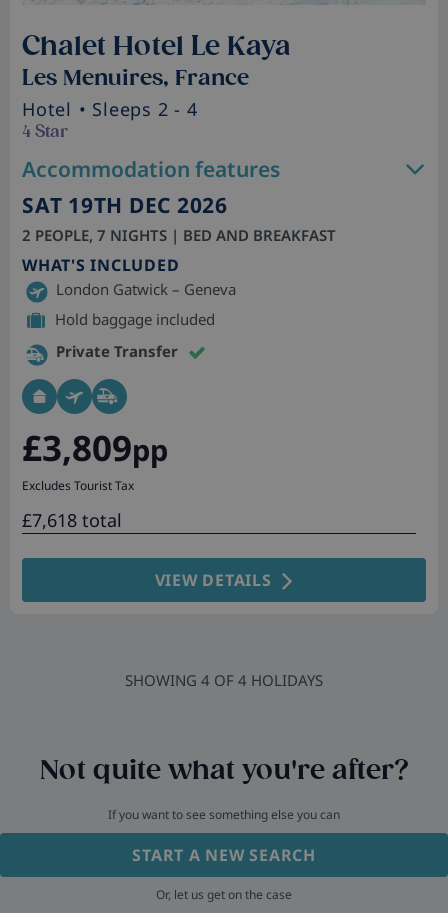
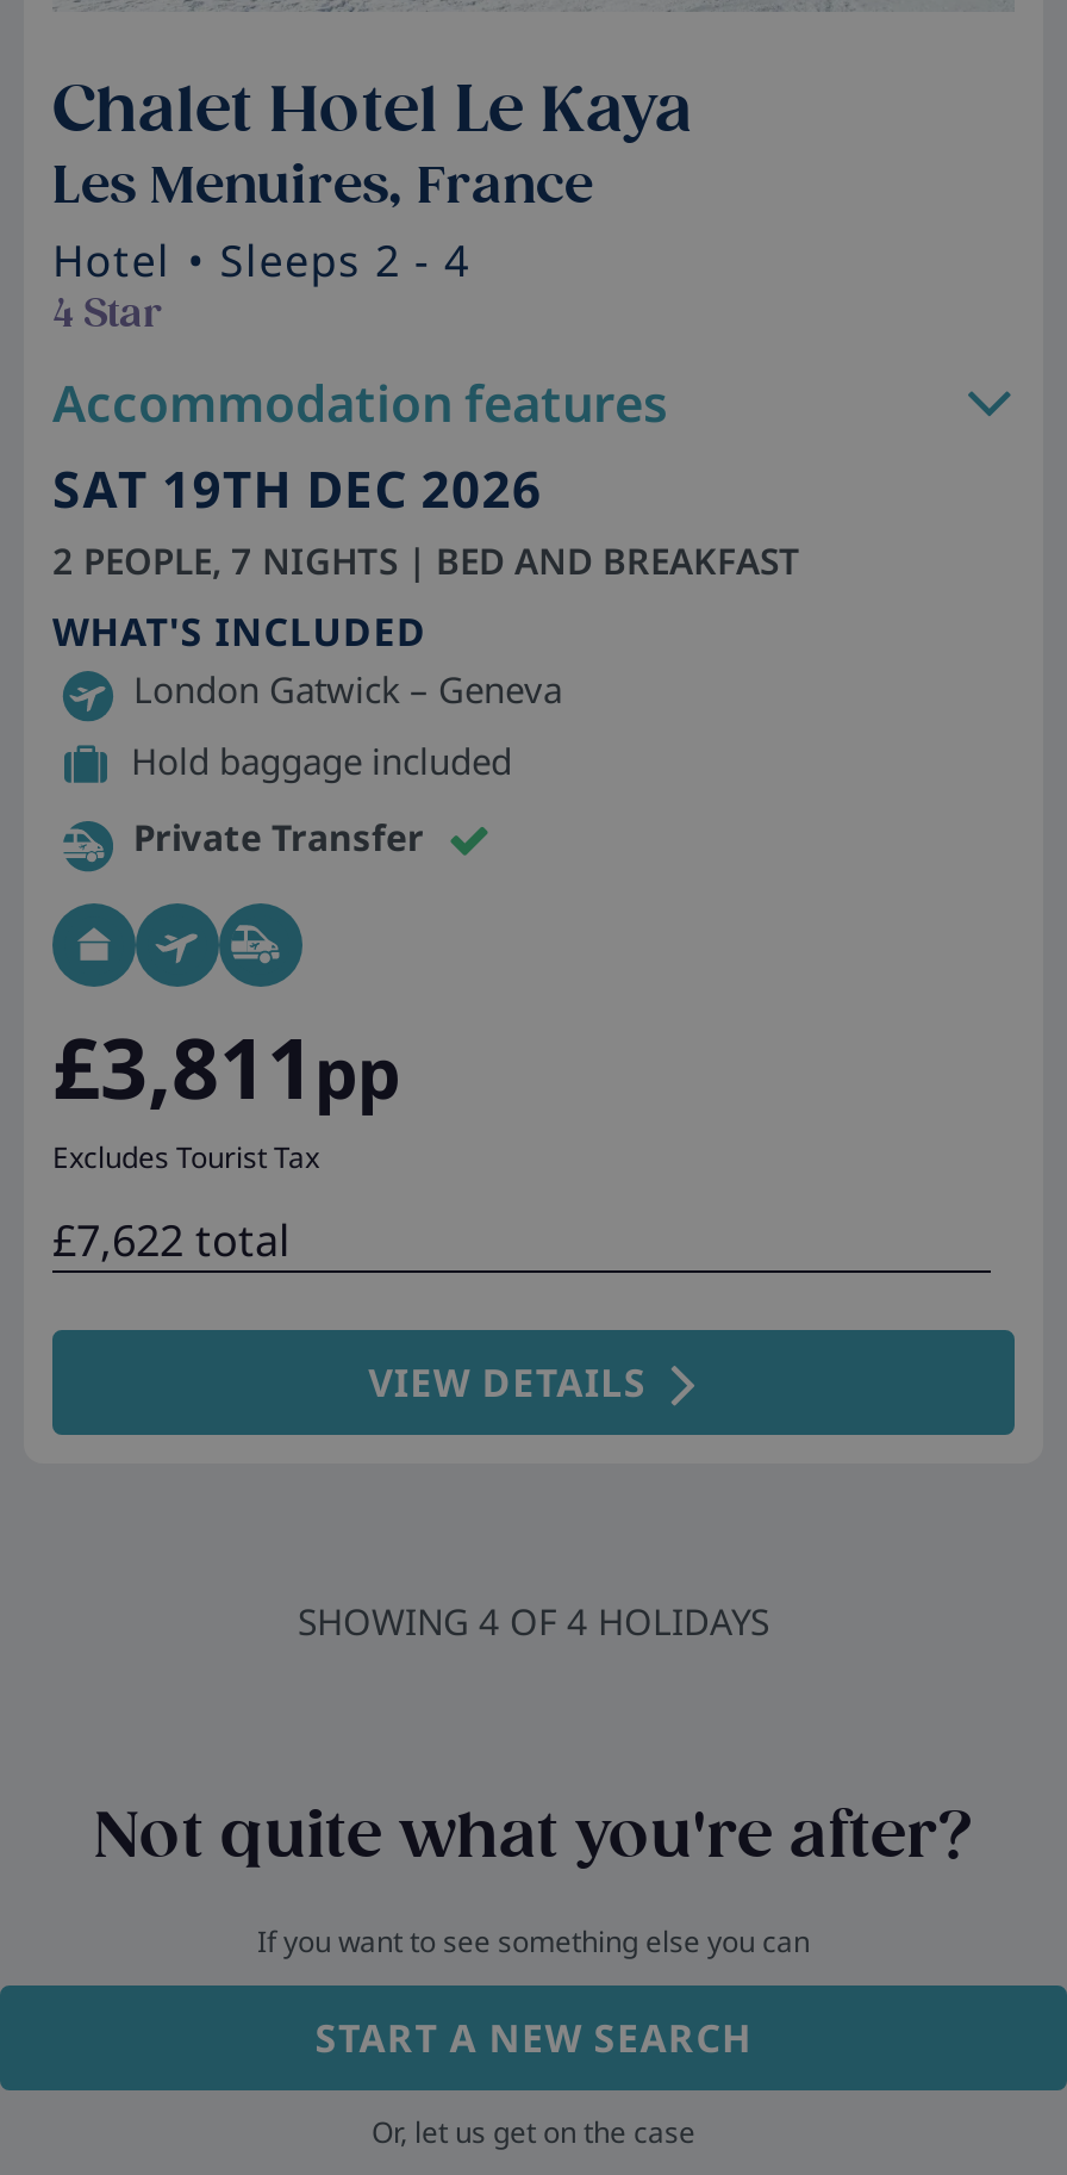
[22,424,168,471] £3,809pp -> [52,1010,400,1122] £3,811pp
[22,508,122,532] £7,618 total -> [52,1210,291,1268] £7,622 total

